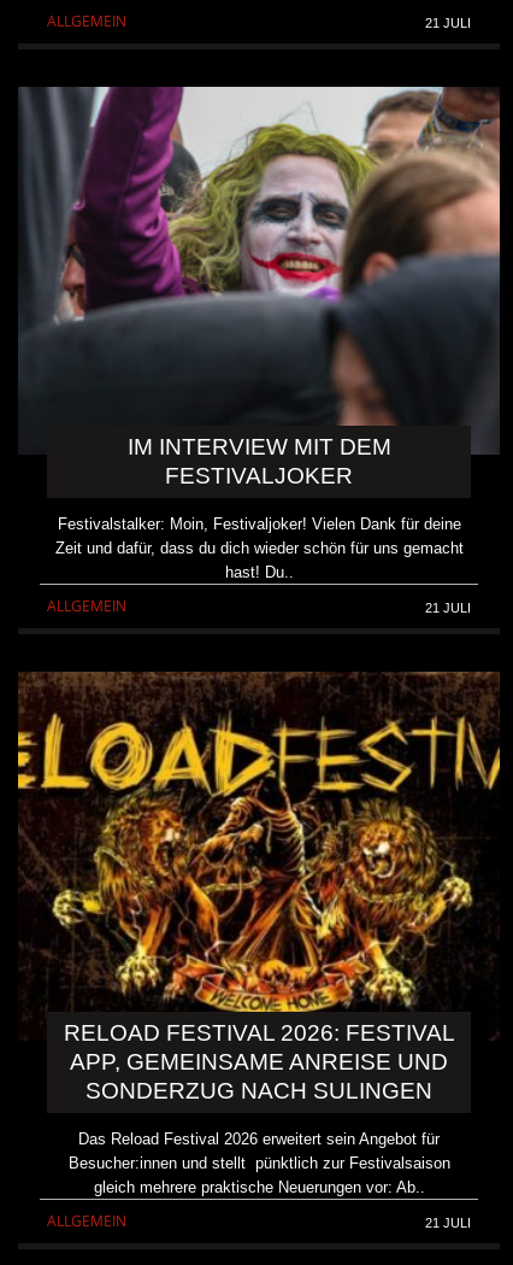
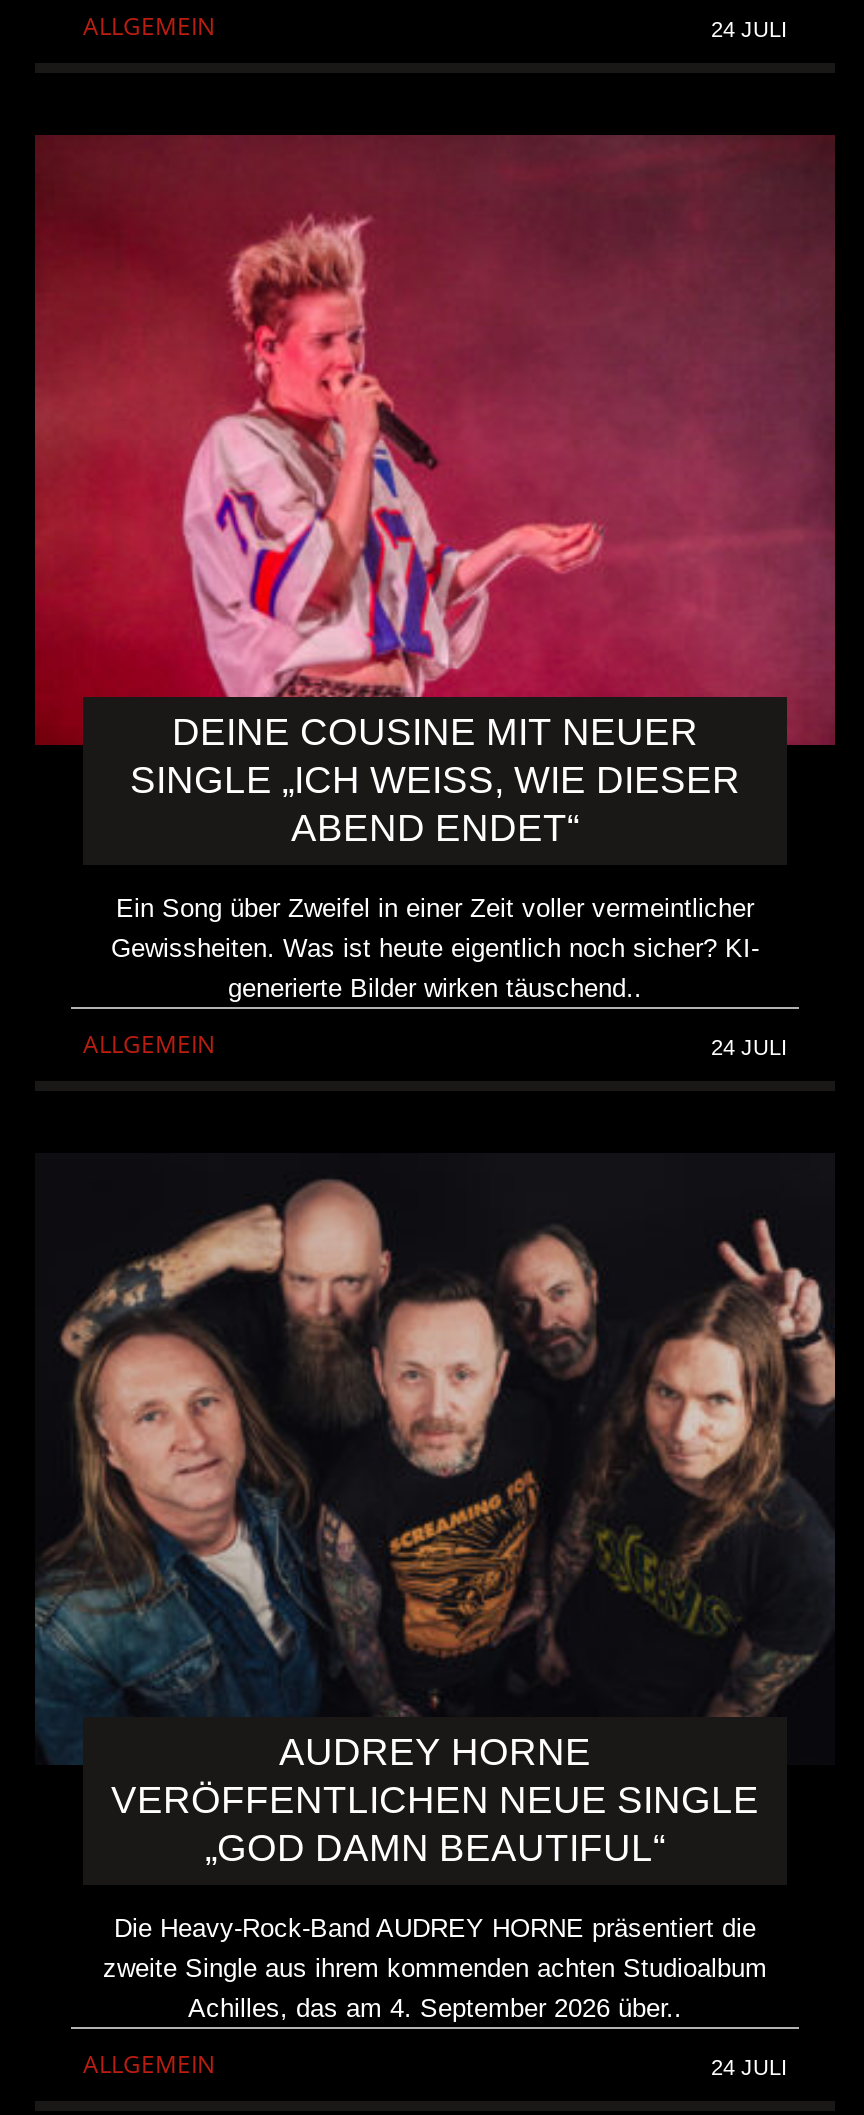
[425,15,471,30] 21 JULI -> [711,16,787,40] 24 JULI
[18,86,501,489] [image] | IM INTERVIEW MIT DEM | FESTIVALJOKER -> [33,135,835,850] [image] | DEINE COUSINE MIT NEUER | SINGLE „ICH WEISS, WIE DIESER A | BEND ENDET“
[55,515,463,581] Festivalstalker: Moin, Festivaljoker! Vielen Dank für deine | Zeit und dafür, dass du dich wieder schön für uns gemacht | hast! Du.. -> [111,893,759,1003] Ein Song über Zweifel in einer Zeit voller vermeintlicher | Gewissheiten. Was ist heute eigentlich noch sicher? KI- | generierte Bilder wirken täuschend..
[425,601,471,615] 21 JULI -> [711,1035,787,1059] 24 JULI
[17,670,501,1103] [image] | RELOAD FESTIVAL 2026: FESTIVAL | APP, GEMEINSAME ANREISE UND | SONDERZUG NACH SULINGEN -> [35,1155,837,1869] [image] | AUDREY HORNE | VERÖFFENTLICHEN NEUE SINGLE | „GOD DAMN BEAUTIFUL“
[68,1130,450,1196] Das Reload Festival 2026 erweitert sein Angebot für | Besucher:innen und stellt pünktlich zur Festivalsaison | gleich mehrere praktische Neuerungen vor: Ab.. -> [103,1913,767,2023] Die Heavy-Rock-Band AUDREY HORNE präsentiert die | zweite Single aus ihrem kommenden achten Studioalbum | Achilles, das am 4. September 2026 über..
[425,1215,471,1230] 21 JULI -> [711,2055,787,2079] 24 JULI

